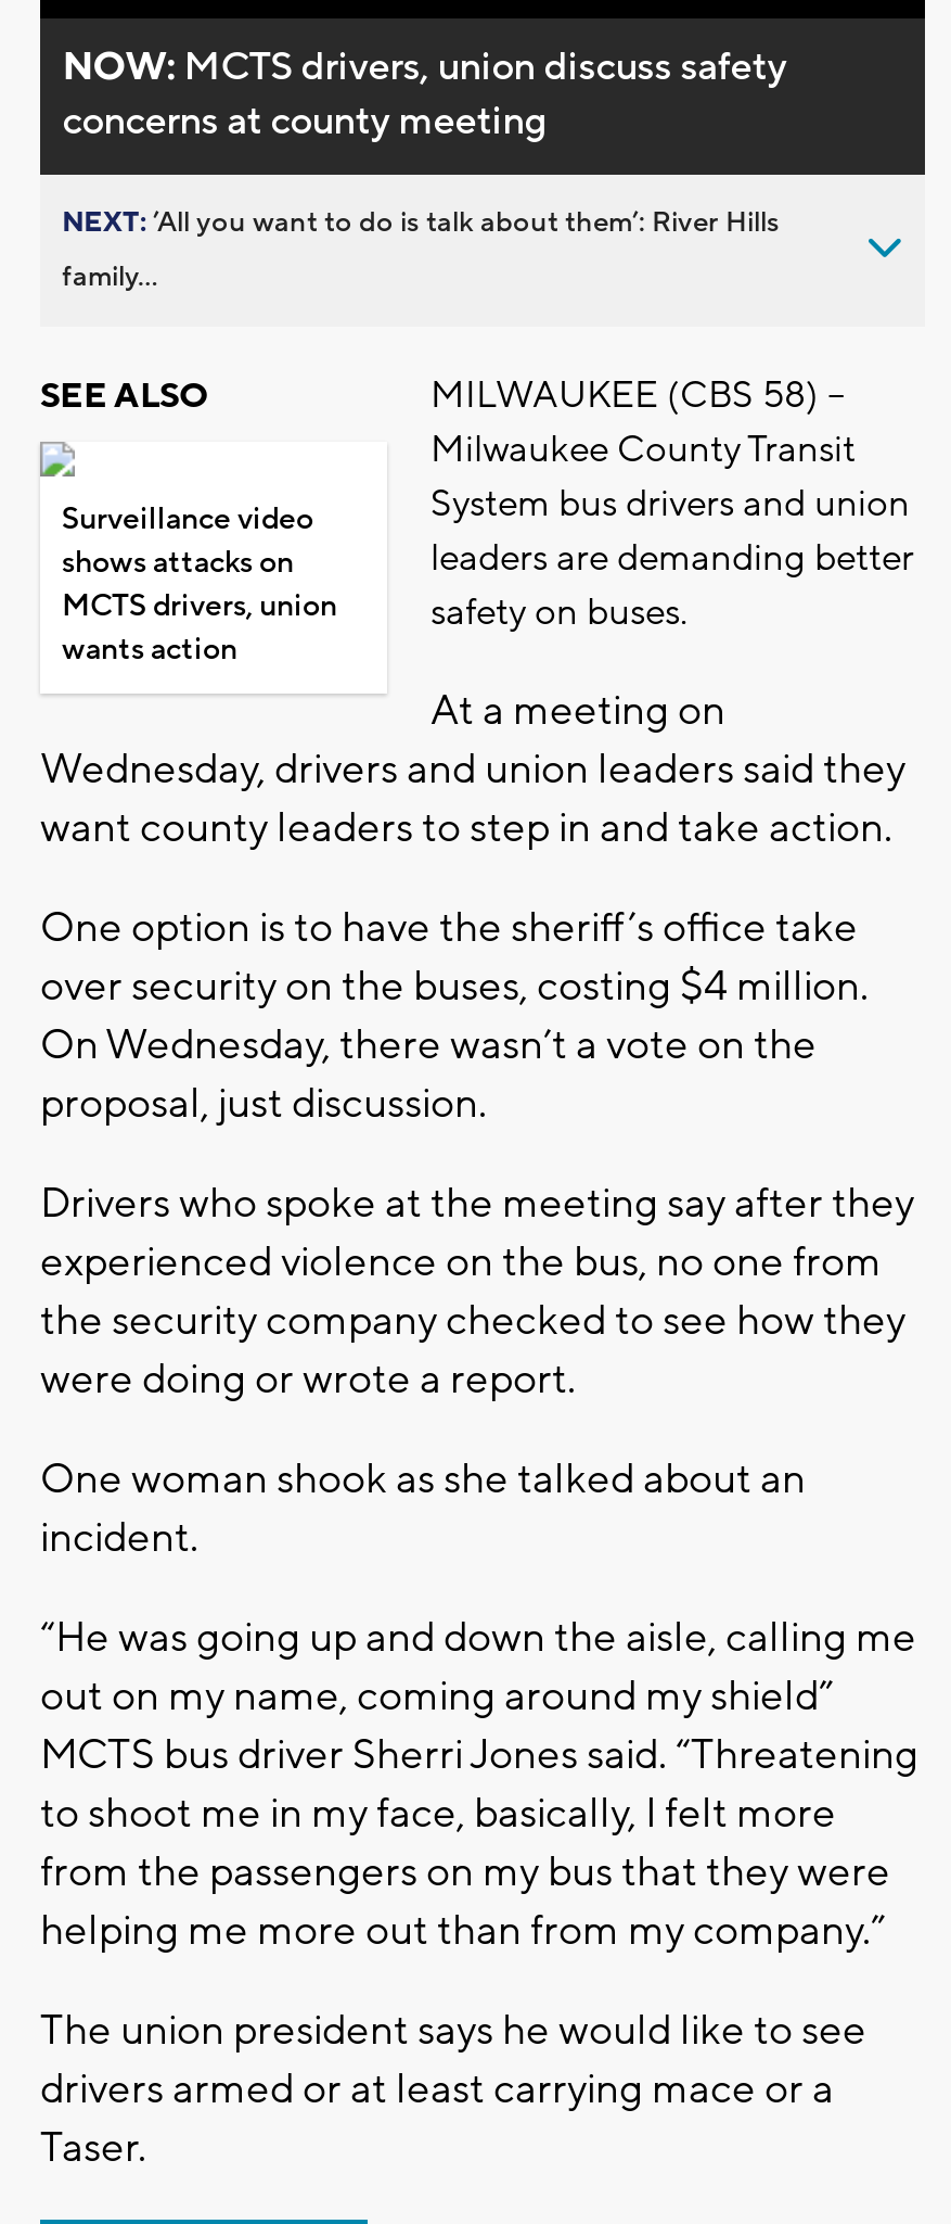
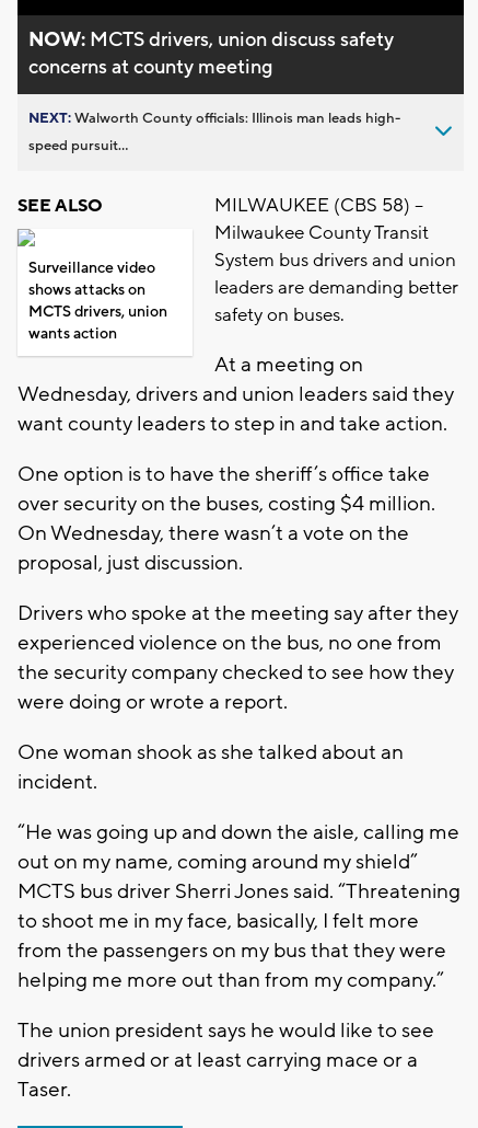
[62,205,780,240] NEXT: ’All you want to do is talk about them’: River Hills -> [28,109,400,127] NEXT: Walworth County officials: Illinois man leads high-
[62,259,157,294] family... -> [28,137,128,154] speed pursuit...

